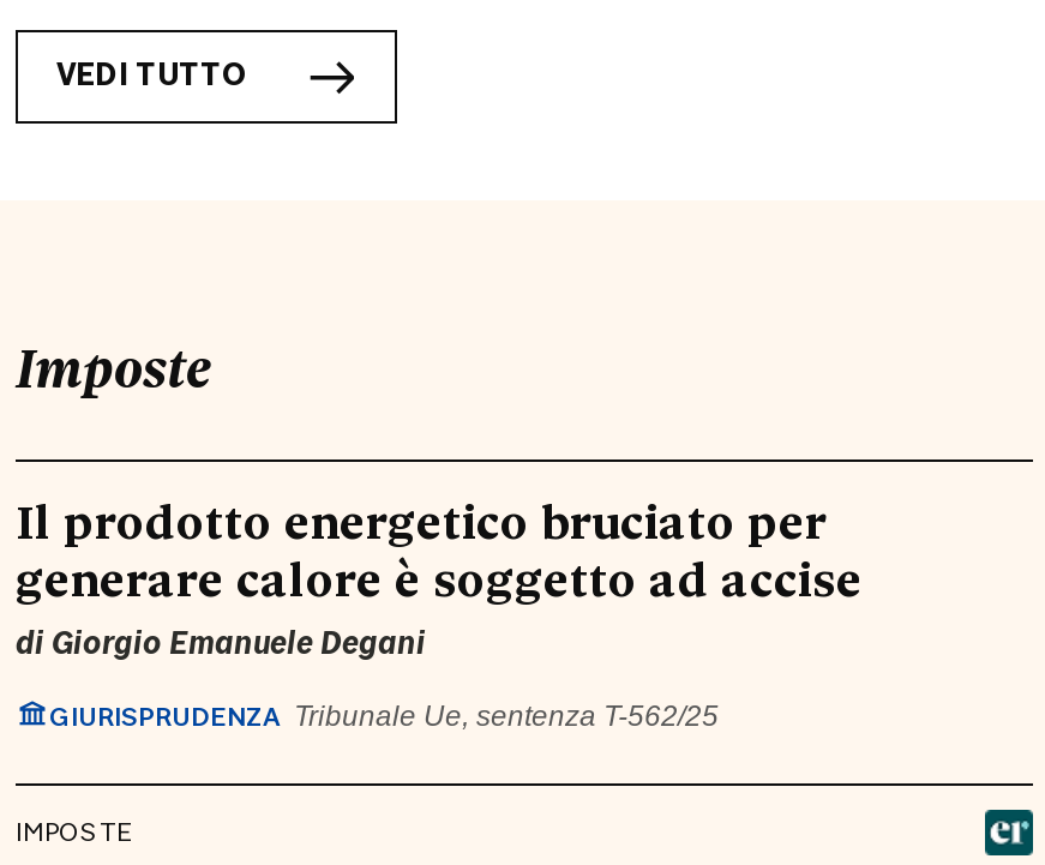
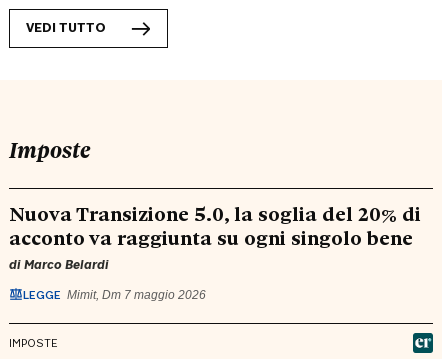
[16,483,863,663] Il prodotto energetico bruciato per | generare calore è soggetto ad accise | di Giorgio Emanuele Degani -> [9,197,421,272] Nuova Transizione 5.0, la soglia del 20% di | acconto va raggiunta su ogni singolo bene | di Marco Belardi
[49,699,719,735] GIURISPRUDENZA Tribunale Ue, sentenza T-562/25 -> [23,287,206,302] LEGGE Mimit, Dm 7 maggio 2026

